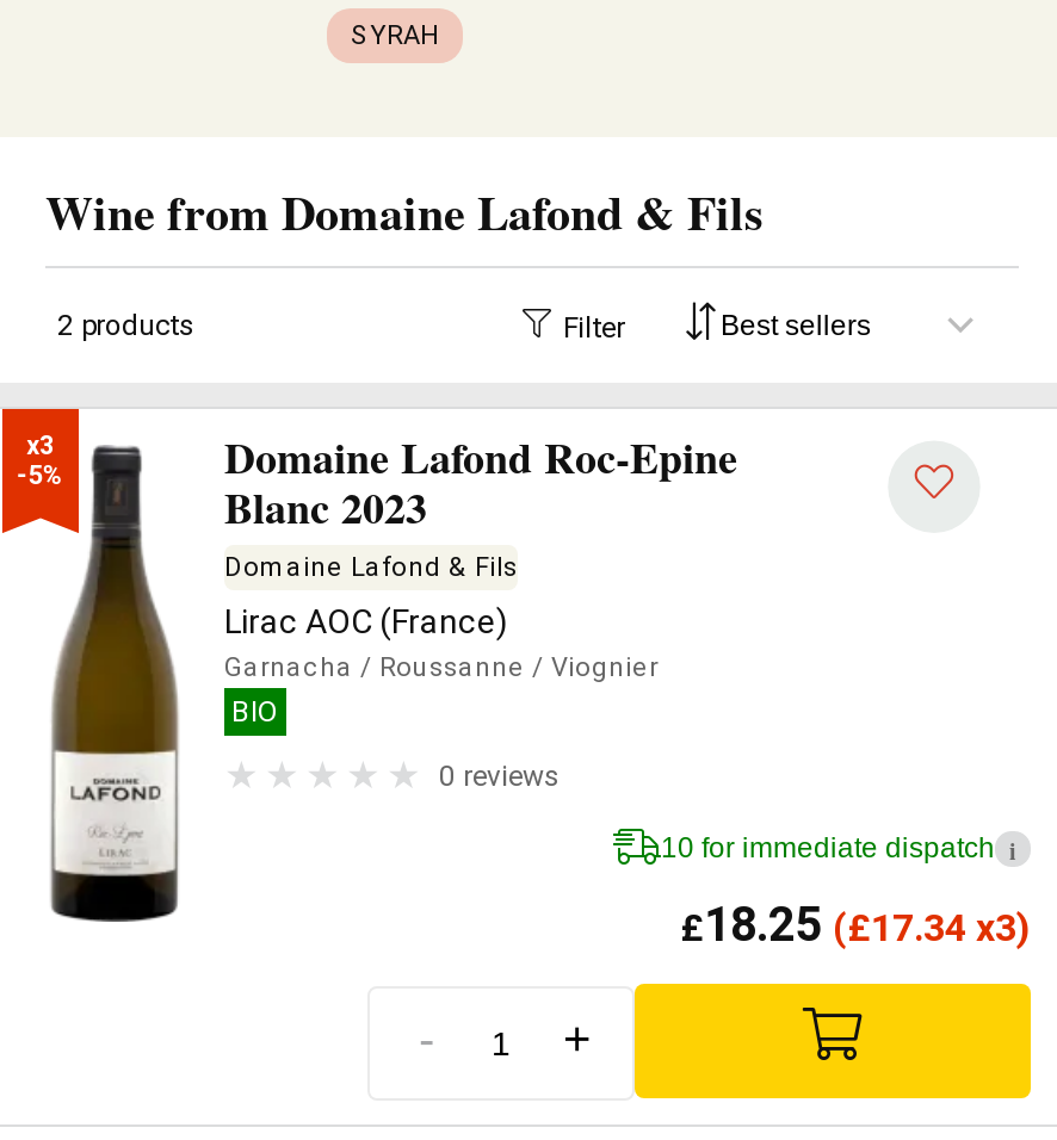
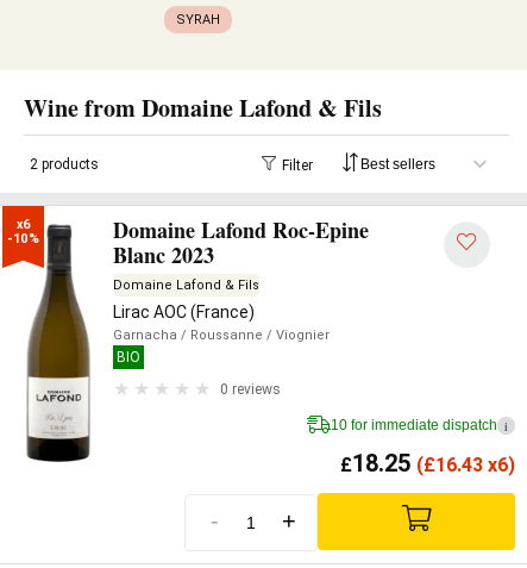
[17,430,64,490] x3 | -5% -> [8,217,39,247] x6 | -10%
[680,896,1031,953] £18.25 (£17.34 x3) -> [340,449,515,478] £18.25 (£16.43 x6)

